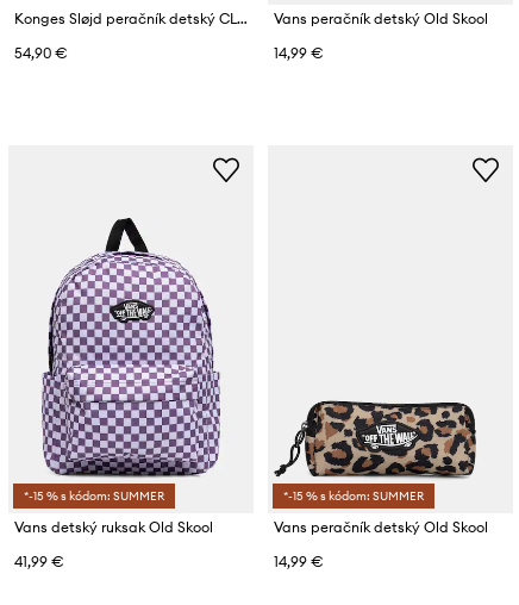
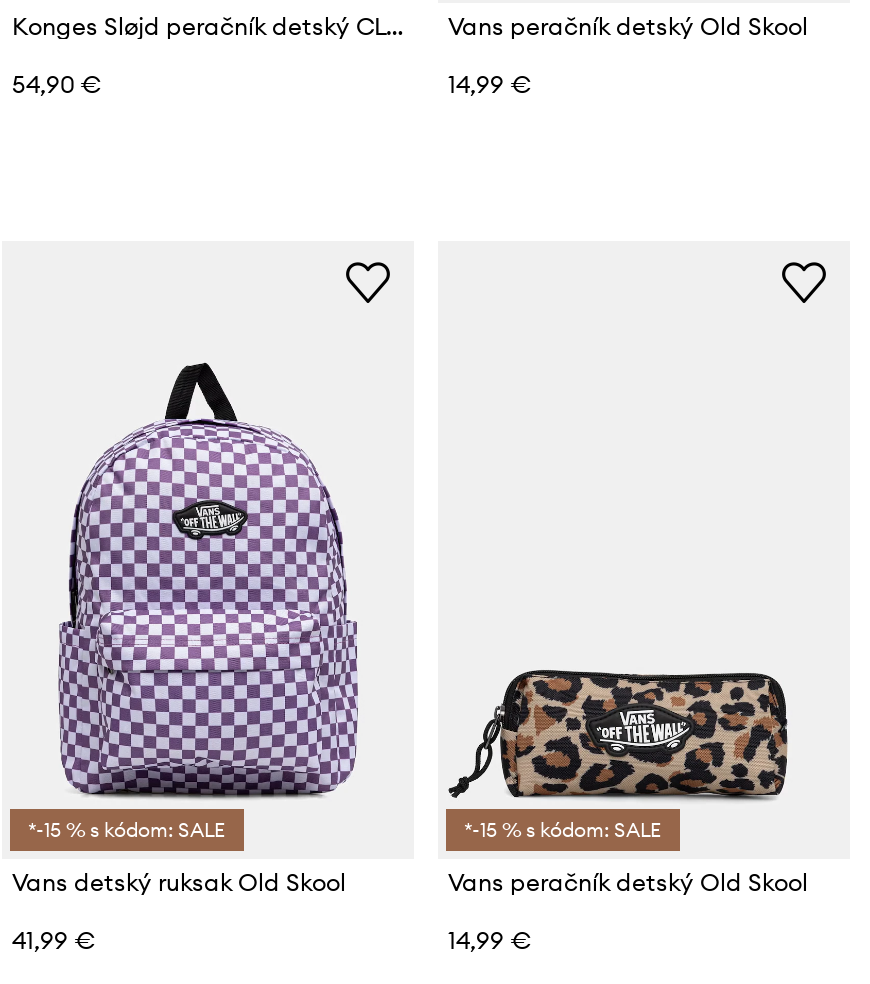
[24,489,164,504] *-15 % s kódom: SUMMER -> [28,817,226,843] *-15 % s kódom: SALE
[283,489,424,504] *-15 % s kódom: SUMMER -> [464,817,662,843] *-15 % s kódom: SALE

